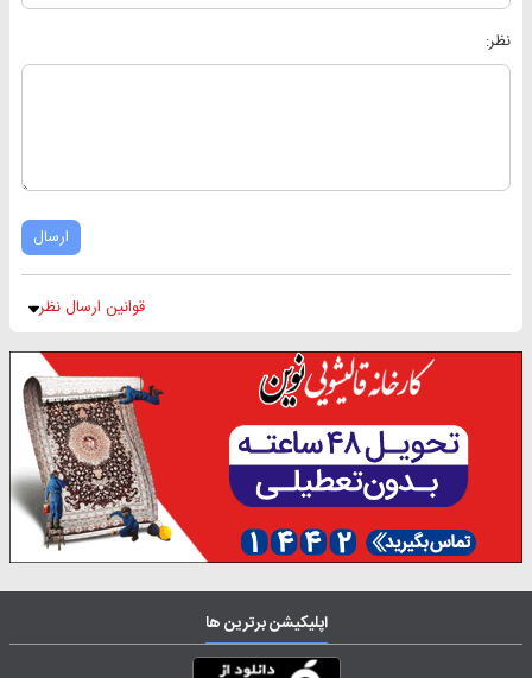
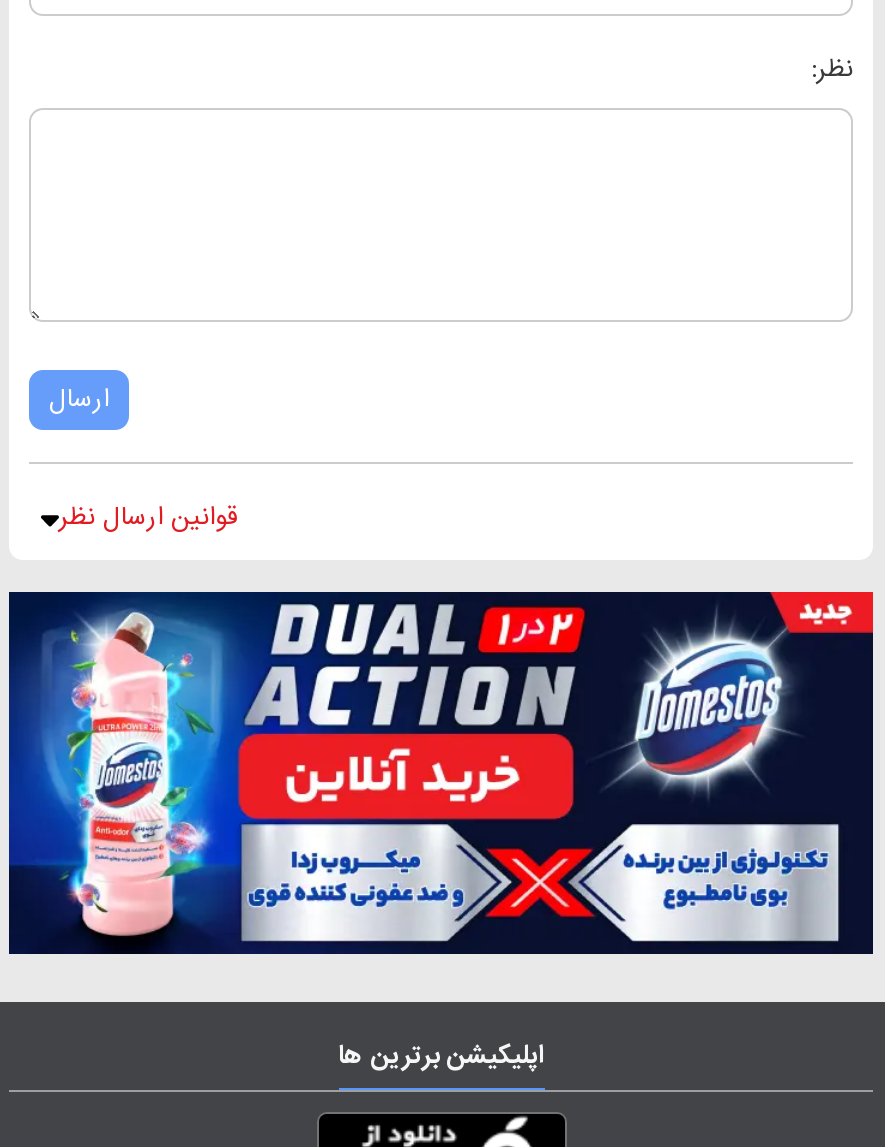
[8,350,524,564] [image] -> [9,590,875,956] [image]

